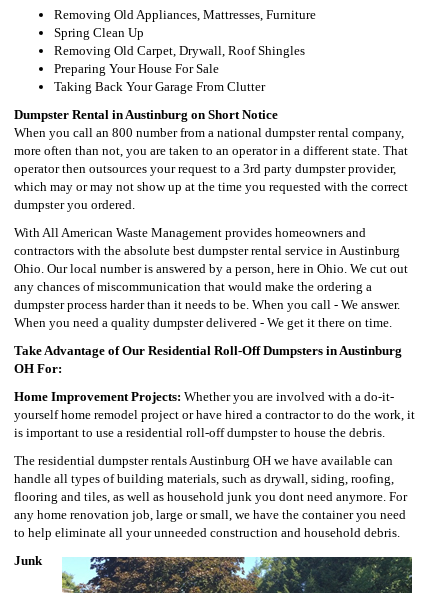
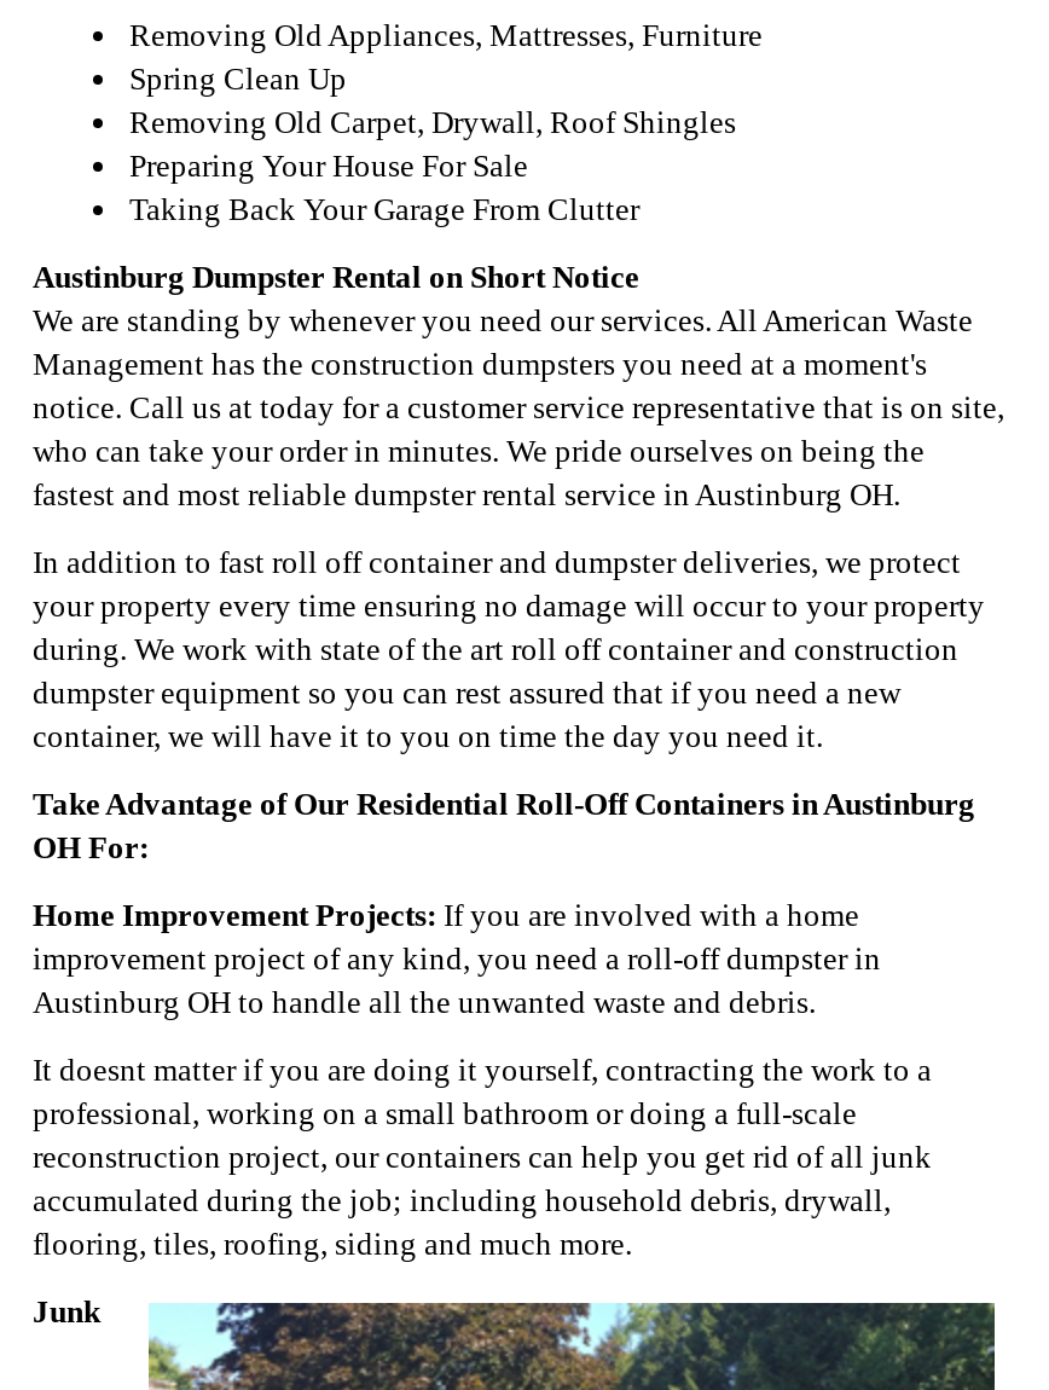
[14,106,408,211] Dumpster Rental in Austinburg on Short Notice | When you call an 800 number from a national dumpster rental company, | more often than not, you are taken to an operator in a different state. That | operator then outsources your request to a 3rd party dumpster provider, | which may or may not show up at the time you requested with the correct | dumpster you ordered. -> [33,257,1004,511] Austinburg Dumpster Rental on Short Notice | We are standing by whenever you need our services. All American Waste | Management has the construction dumpsters you need at a moment's | notice. Call us at today for a customer service representative that is on site, | who can take your order in minutes. We pride ourselves on being the | fastest and most reliable dumpster rental service in Austinburg OH.
[14,224,408,329] With All American Waste Management provides homeowners and | contractors with the absolute best dumpster rental service in Austinburg | Ohio. Our local number is answered by a person, here in Ohio. We cut out | any chances of miscommunication that would make the ordering a | dumpster process harder than it needs to be. When you call - We answer. | When you need a quality dumpster delivered - We get it there on time. -> [33,543,985,753] In addition to fast roll off container and dumpster deliveries, we protect | your property every time ensuring no damage will occur to your property | during. We work with state of the art roll off container and construction | dumpster equipment so you can rest assured that if you need a new | container, we will have it to you on time the day you need it.
[14,342,402,357] Take Advantage of Our Residential Roll-Off Dumpsters in Austinburg -> [33,784,975,821] Take Advantage of Our Residential Roll-Off Containers in Austinburg
[14,388,415,439] Home Improvement Projects: Whether you are involved with a do-it- | yourself home remodel project or have hired a contractor to do the work, it | is important to use a residential roll-off dumpster to house the debris. -> [33,896,881,1019] Home Improvement Projects: If you are involved with a home | improvement project of any kind, you need a roll-off dumpster in | Austinburg OH to handle all the unwanted waste and debris.
[14,452,407,539] The residential dumpster rentals Austinburg OH we have available can | handle all types of building materials, such as drywall, siding, roofing, | flooring and tiles, as well as household junk you dont need anymore. For | any home renovation job, large or small, we have the container you need | to help eliminate all your unneeded construction and household debris. -> [33,1050,932,1261] It doesnt matter if you are doing it yourself, contracting the work to a | professional, working on a small bathroom or doing a full-scale | reconstruction project, our containers can help you get rid of all junk | accumulated during the job; including household debris, drywall, | flooring, tiles, roofing, siding and much more.

